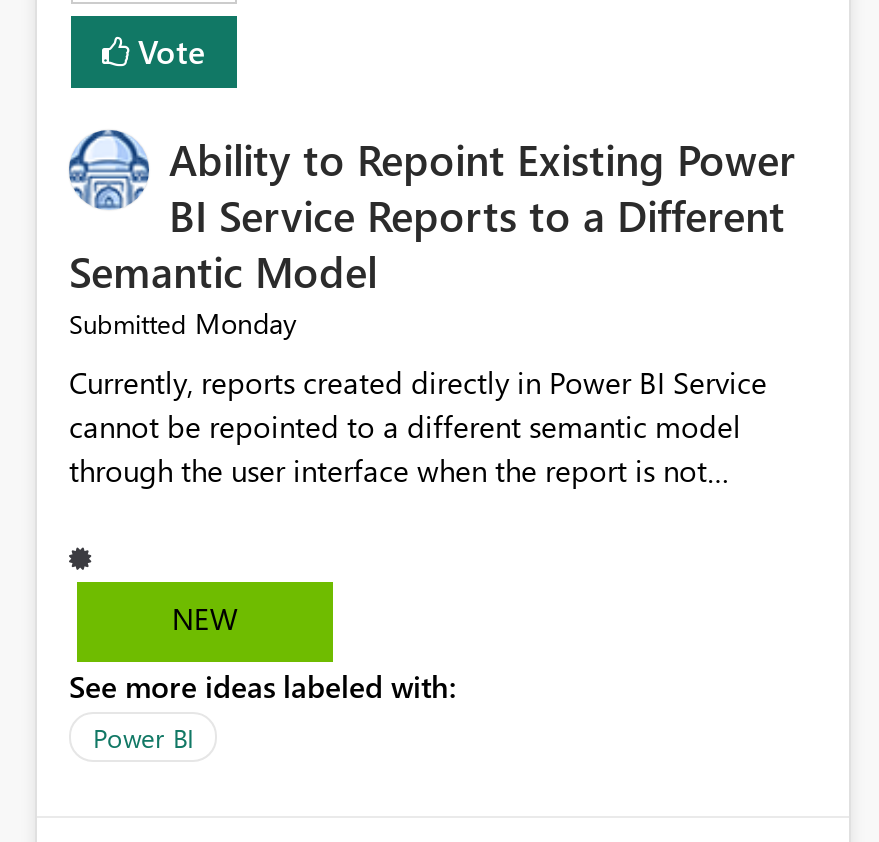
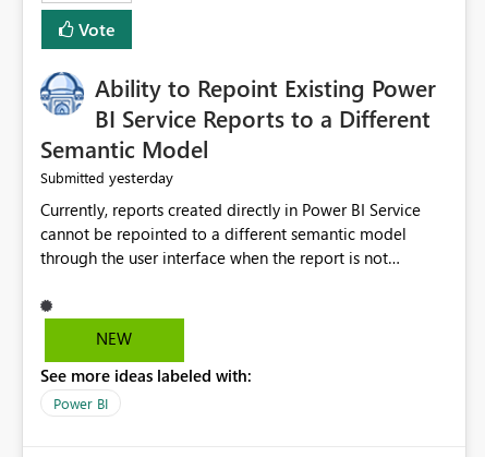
[69,305,297,343] Submitted Monday -> [40,167,173,188] Submitted yesterday

